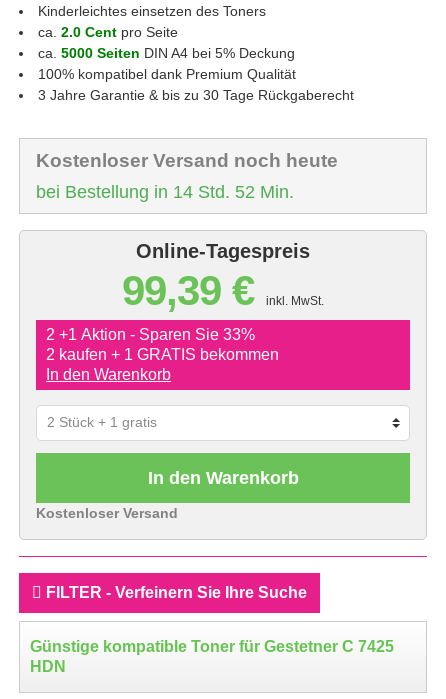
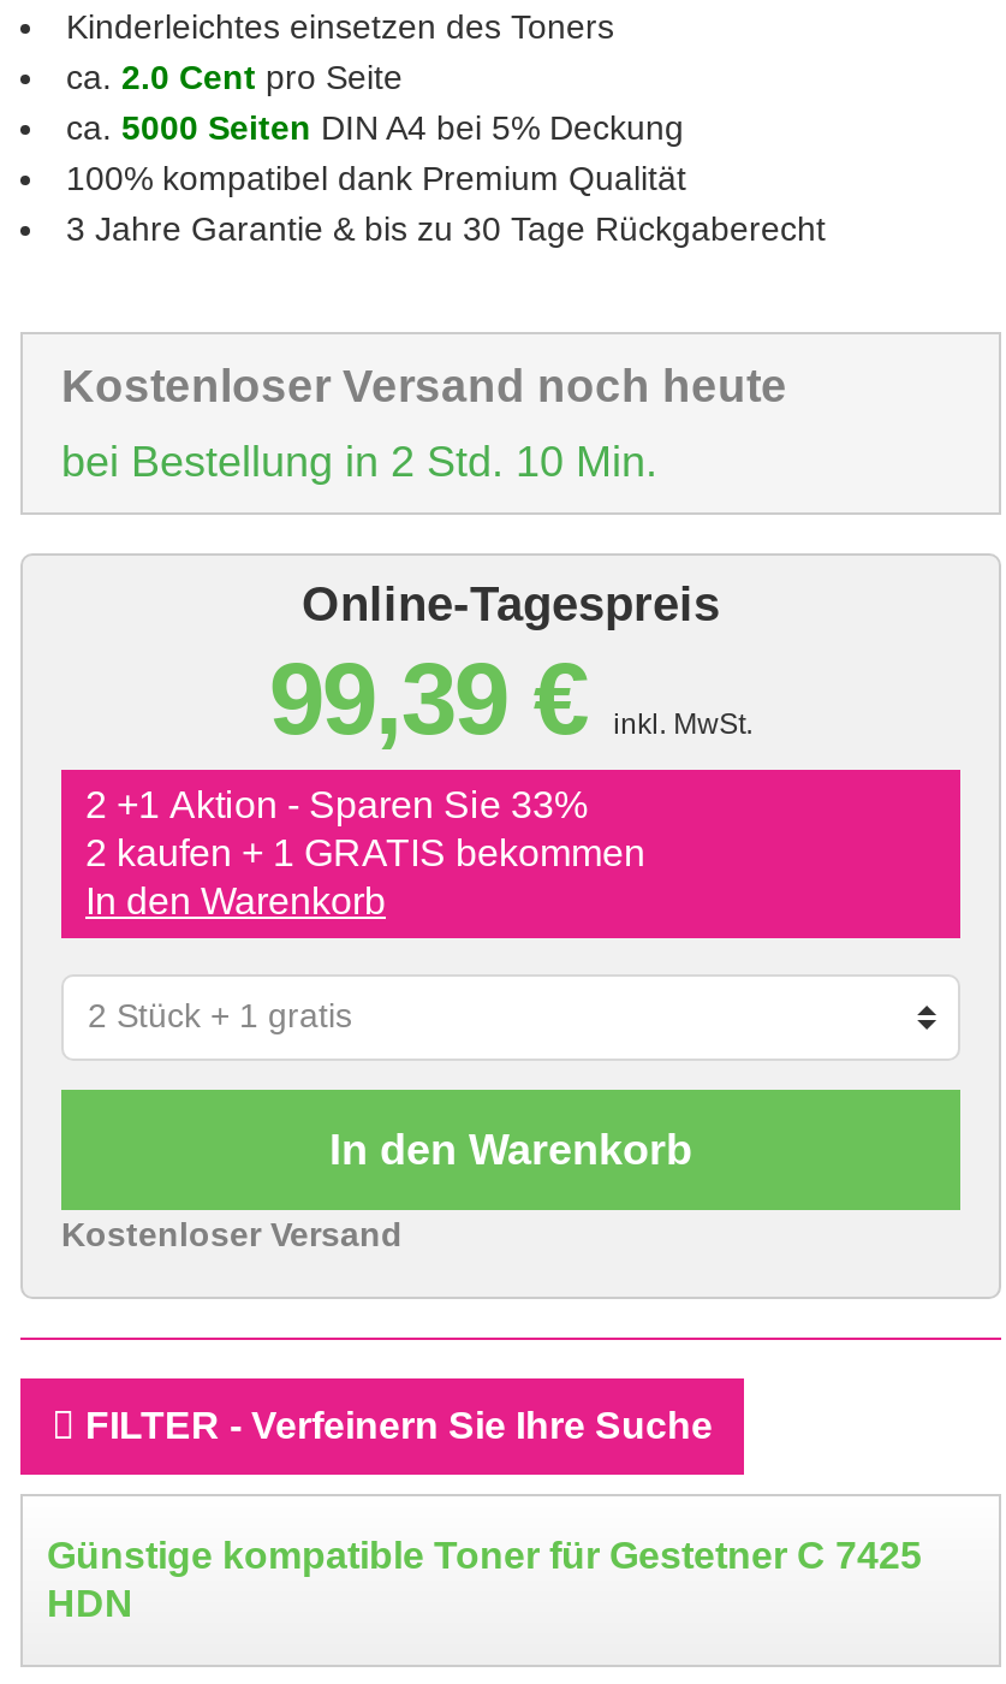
[36,182,294,202] bei Bestellung in 14 Std. 52 Min. -> [61,437,657,485] bei Bestellung in 2 Std. 10 Min.

